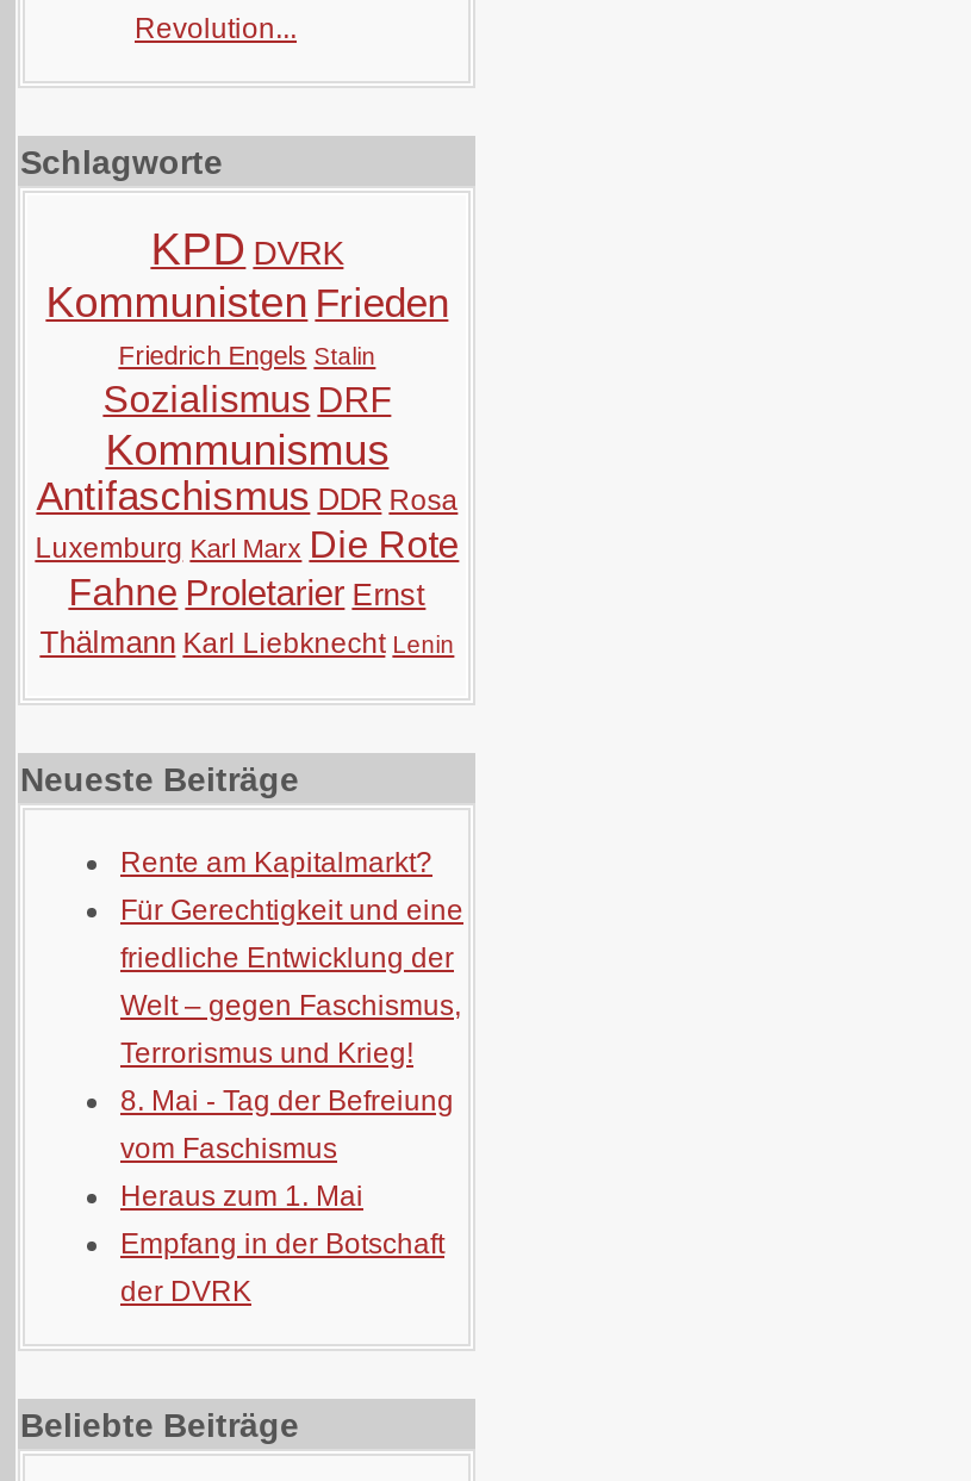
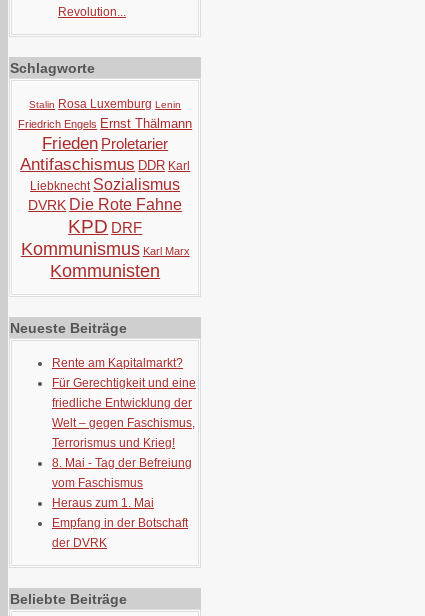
[35,224,459,660] KPD DVRK | Kommunisten Frieden | Friedrich Engels Stalin | Sozialismus DRF | Kommunismus | Antifaschismus DDR Rosa | Luxemburg Karl Marx Die Rote | Fahne Proletarier Ernst | Thälmann Karl Liebknecht Lenin -> [18,97,192,281] Stalin Rosa Luxemburg Lenin | Friedrich Engels Ernst Thälmann | Frieden Proletarier | Antifaschismus DDR Karl | Liebknecht Sozialismus | DVRK Die Rote Fahne | KPD DRF | Kommunismus Karl Marx | Kommunisten

